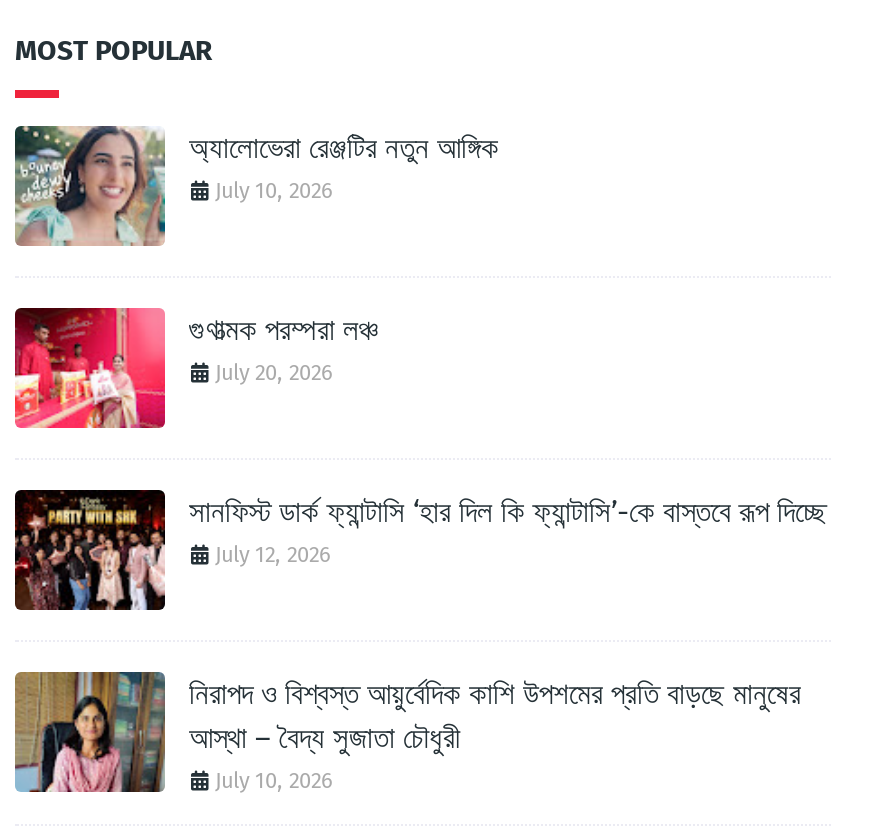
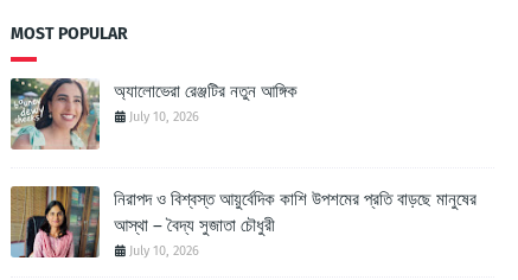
[13,306,377,430] [image] | গুণাত্মক পরম্পরা লঞ্চ | July 20, 2026 -> none
[13,488,827,612] [image] | সানফিস্ট ডার্ক ফ্যান্টাসি ‘হার দিল কি ফ্যান্টাসি’-কে বাস্তবে রূপ দিচ্ছে | July 12, 2026 -> none

